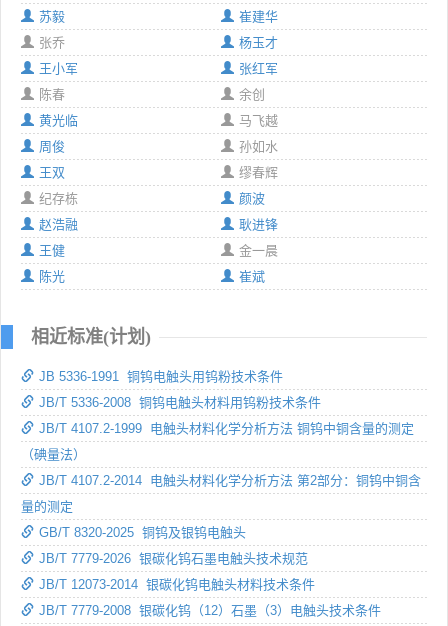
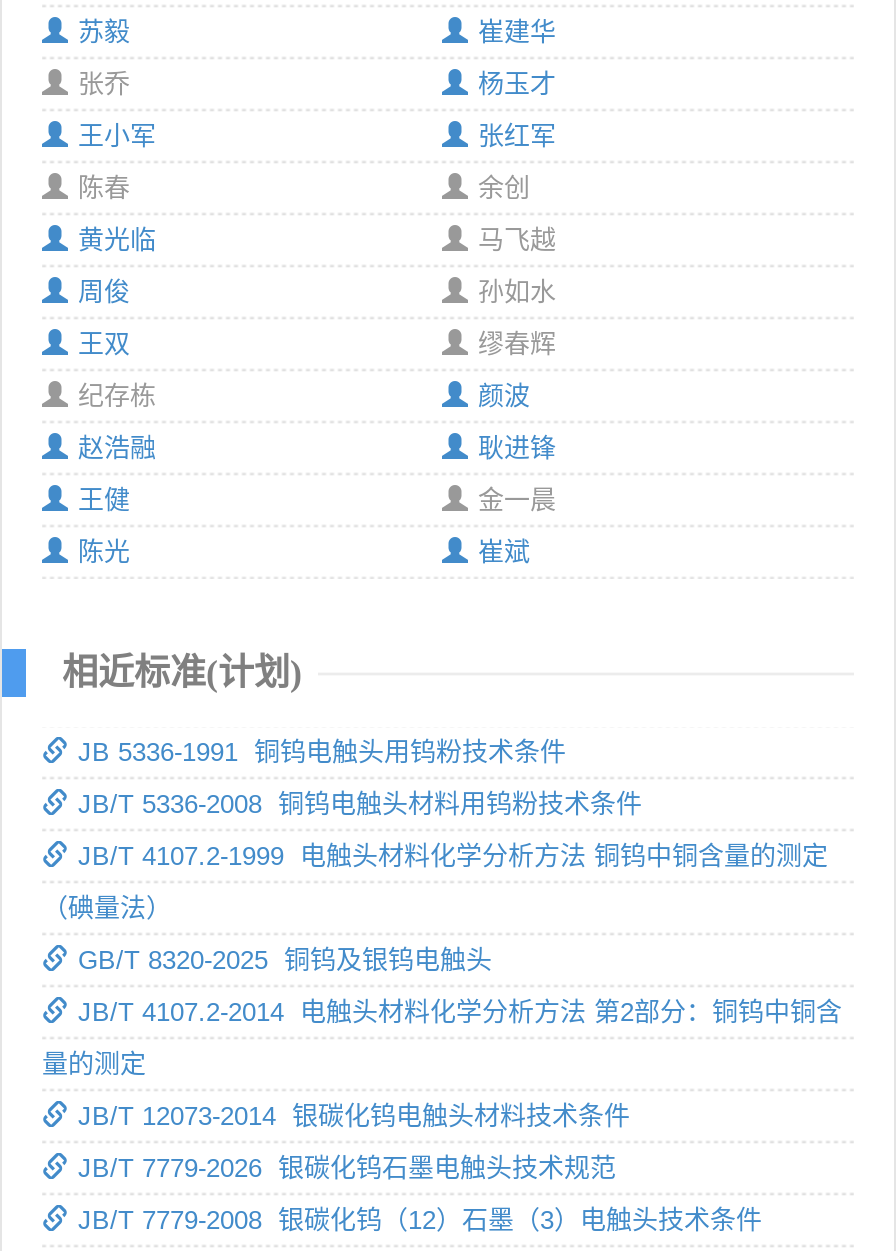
moved [21,473,421,514] -> [42,997,842,1079]: JB/T 4107.2-2014 电触头材料化学分析方法 第2部分：铜钨中铜含 | 量的测定
moved [39,525,246,540] -> [78,945,492,975]: GB/T 8320-2025 铜钨及银钨电触头
moved [39,551,308,566] -> [78,1153,616,1183]: JB/T 7779-2026 银碳化钨石墨电触头技术规范
moved [39,577,315,592] -> [78,1101,630,1131]: JB/T 12073-2014 银碳化钨电触头材料技术条件

